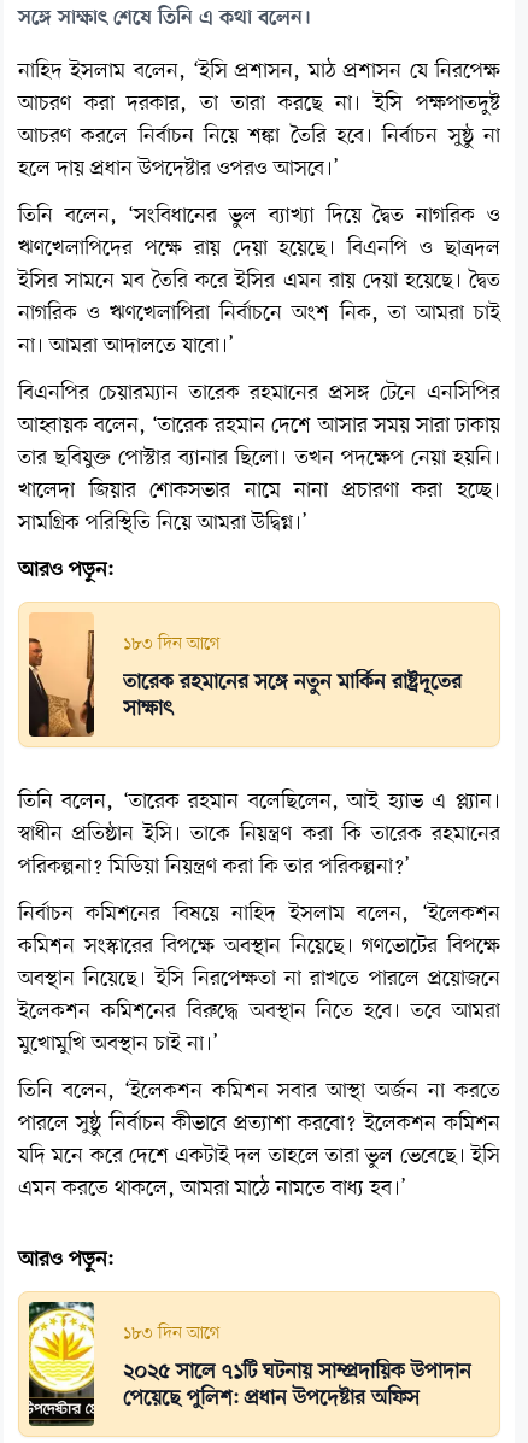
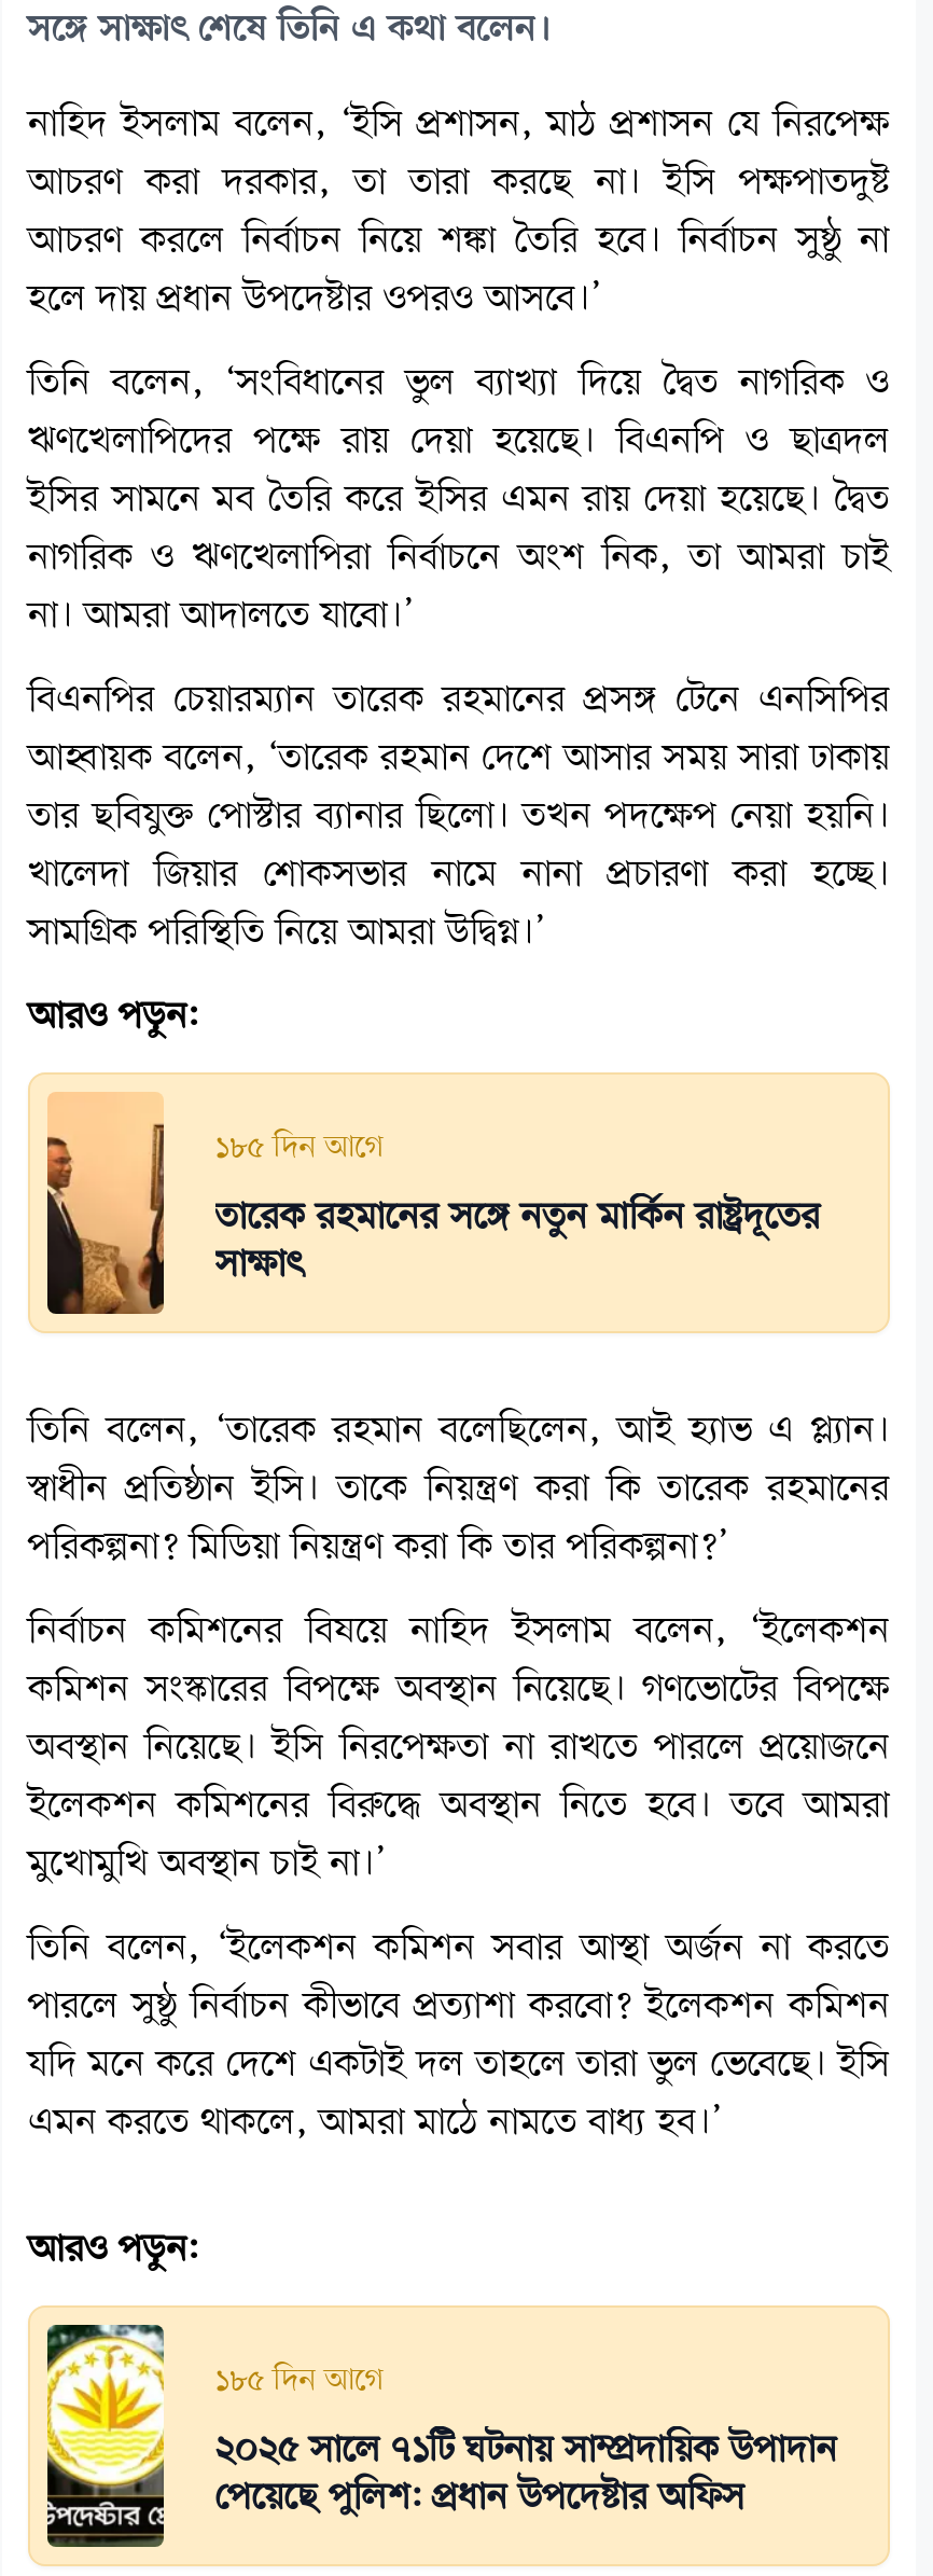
[123,632,220,656] ১৮৩ দিন আগে -> [215,1126,385,1169] ১৮৫ দিন আগে
[123,1321,220,1345] ১৮৩ দিন আগে -> [215,2359,385,2402] ১৮৫ দিন আগে

